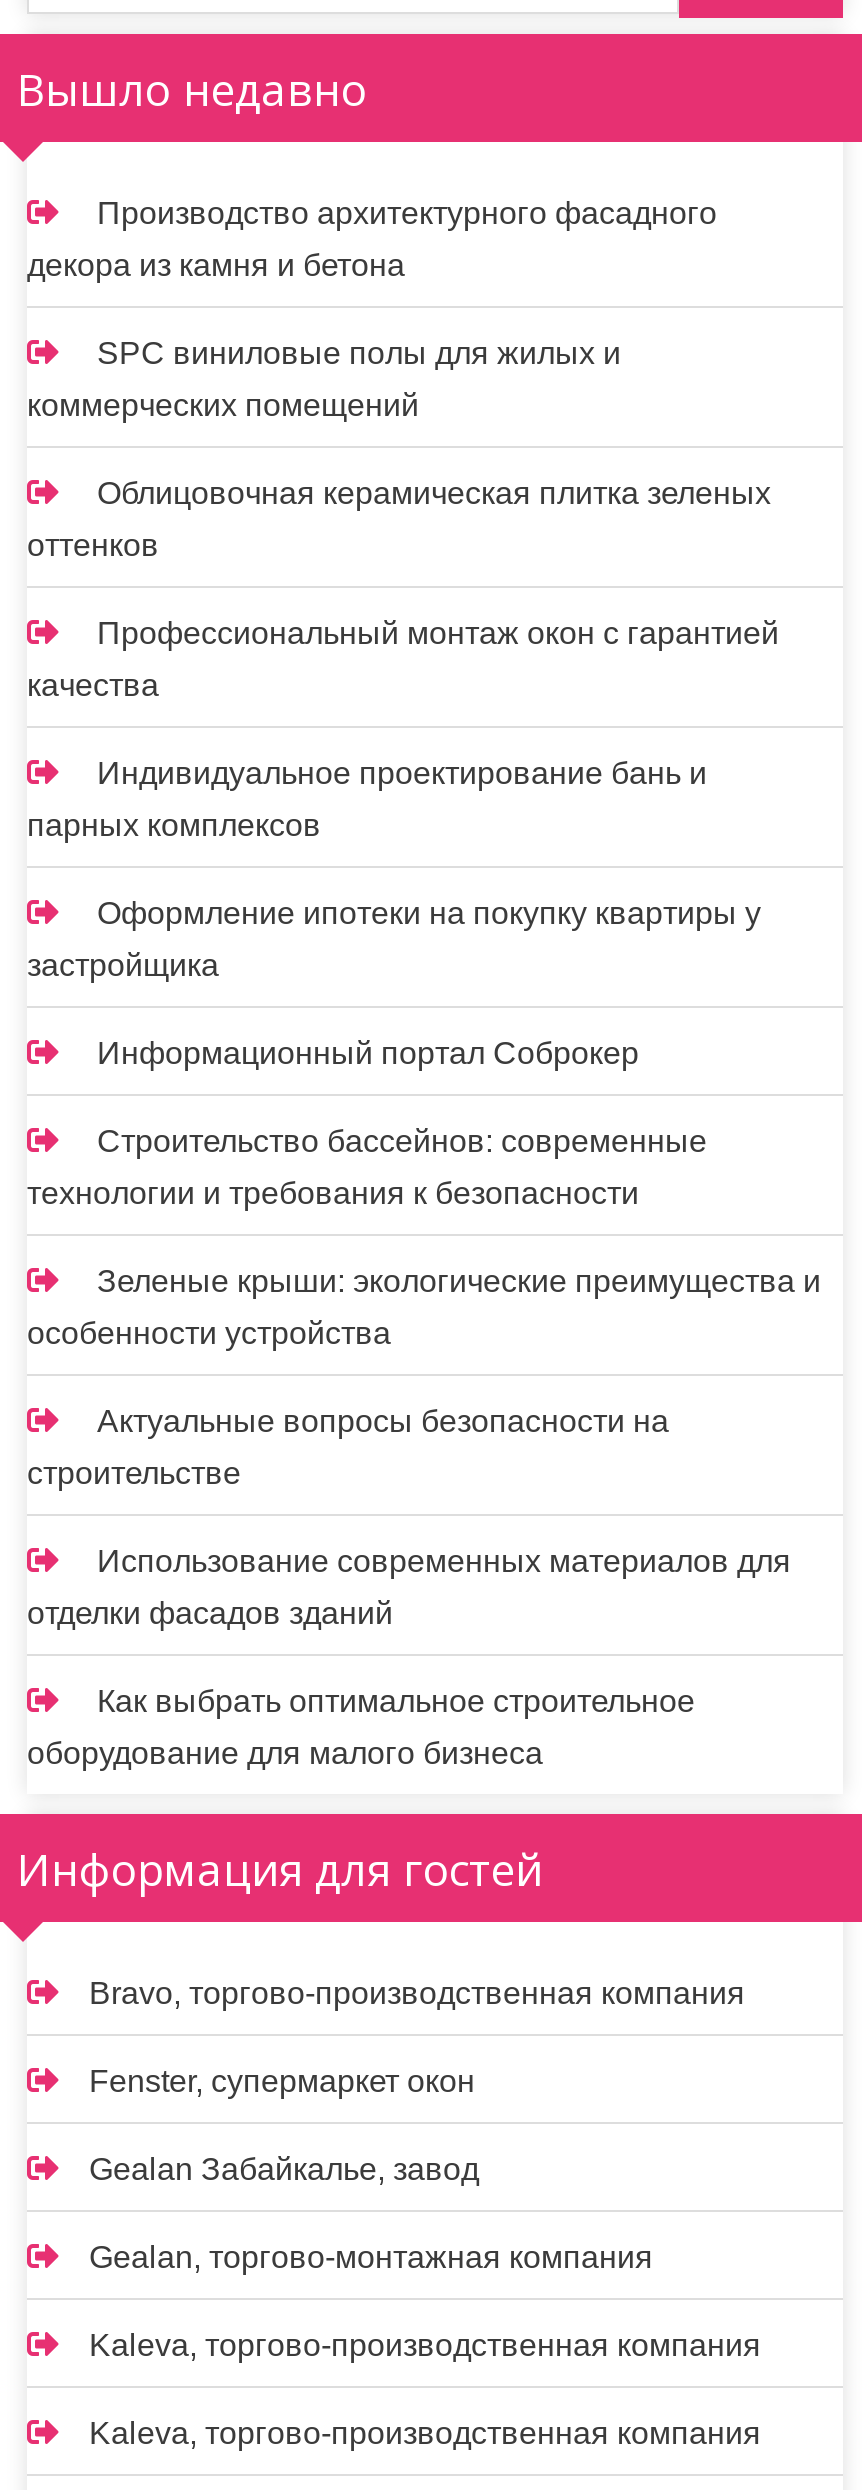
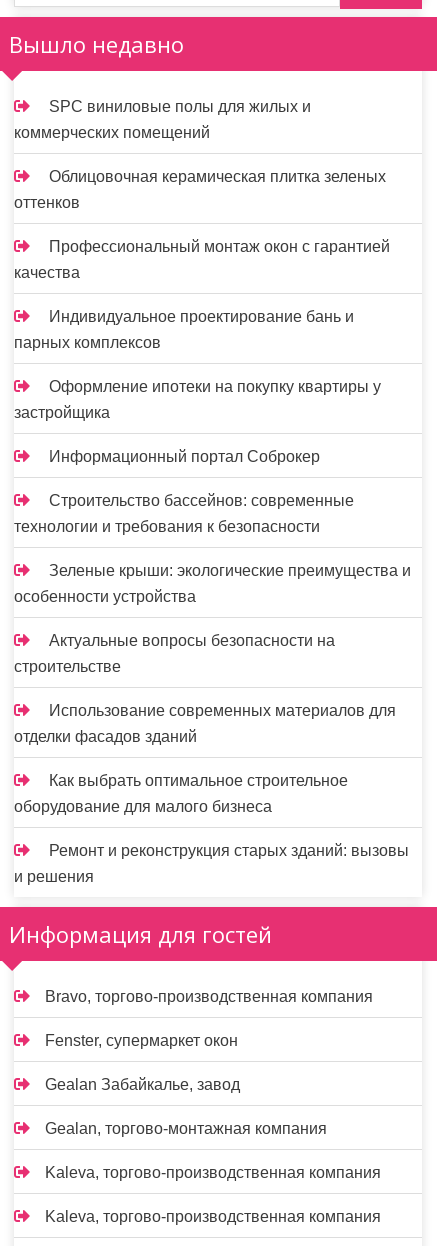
[27,196,717,282] Производство архитектурного фасадного | декора из камня и бетона -> none
moved [27,388,821,1770] -> [14,124,411,815]: коммерческих помещений | Облицовочная керамическая плитка зеленых | оттенков | ... | Как выбрать оптимальное строительное | оборудование для малого бизнеса
none -> [14,842,409,885] Ремонт и реконструкция старых зданий: вызовы | и решения

